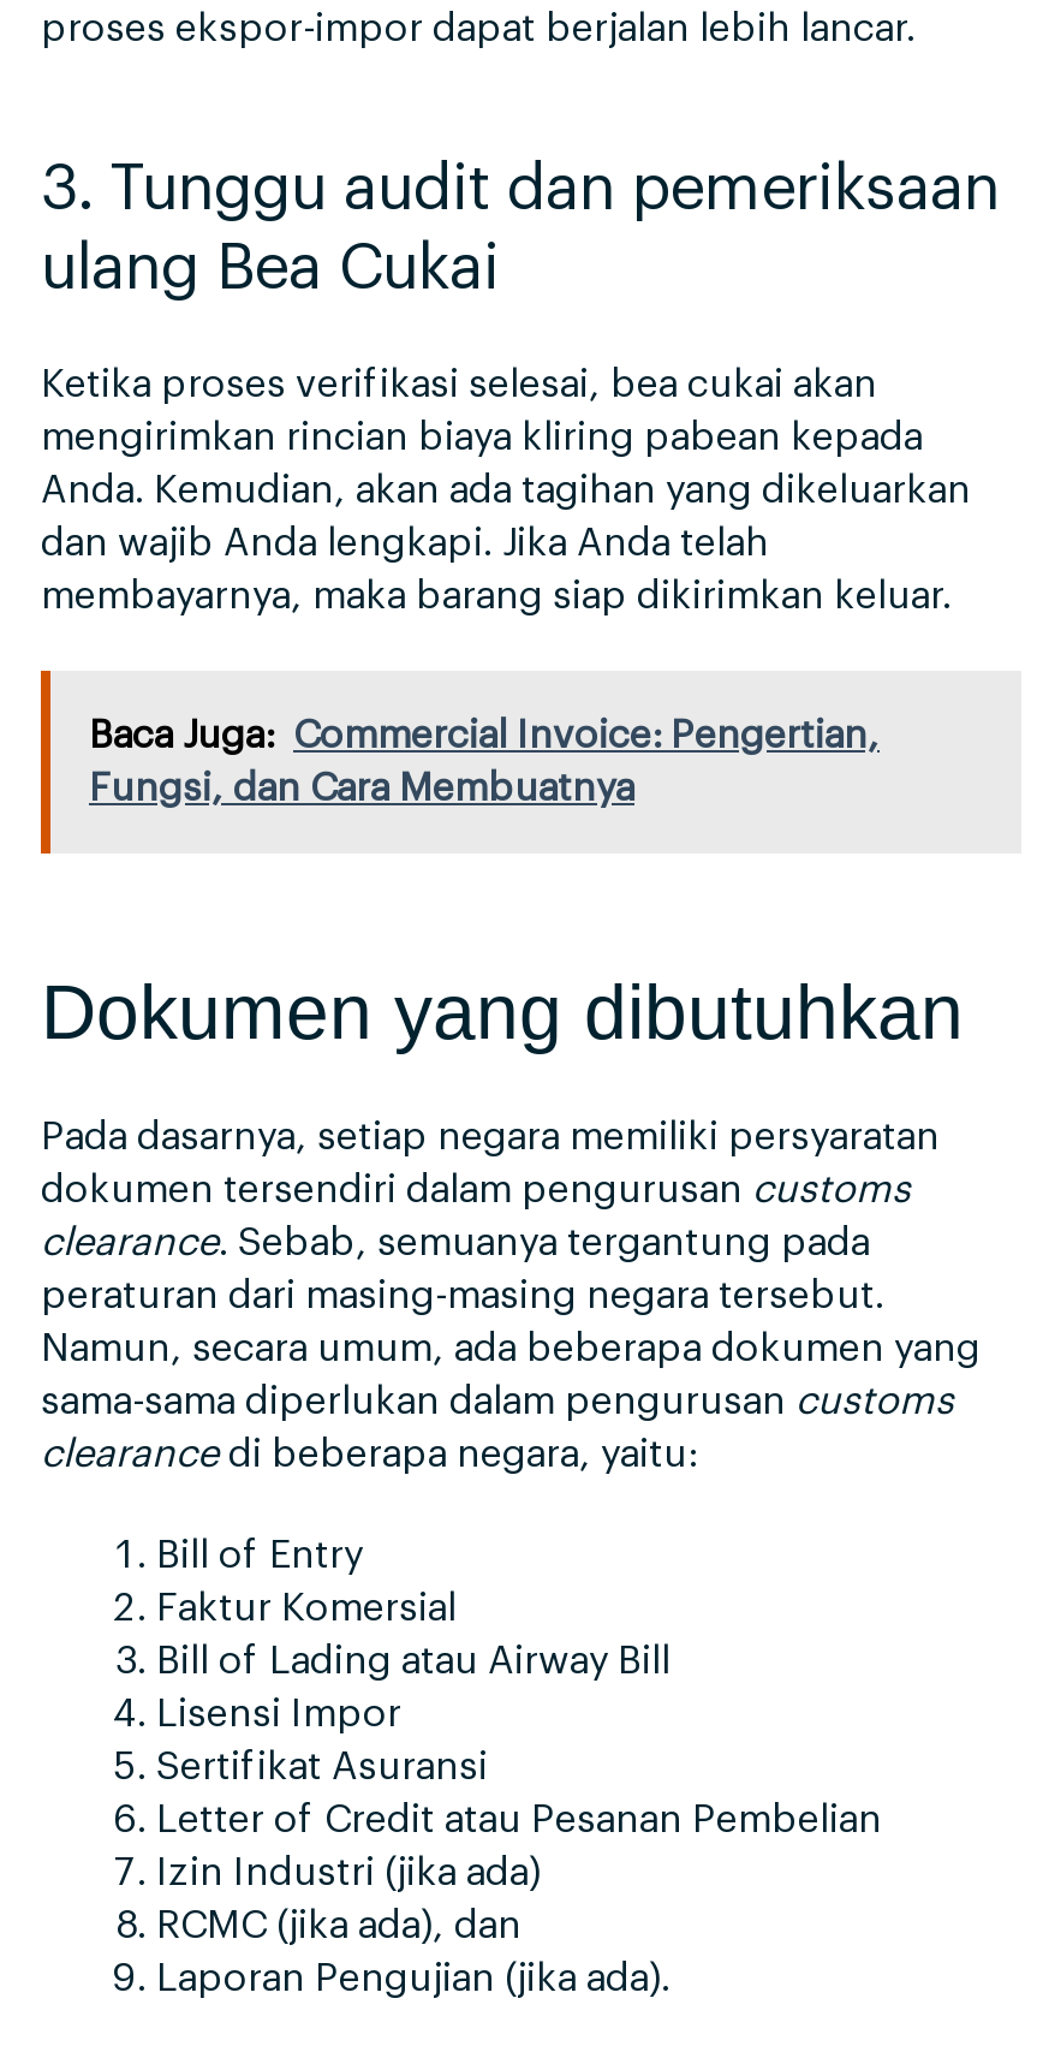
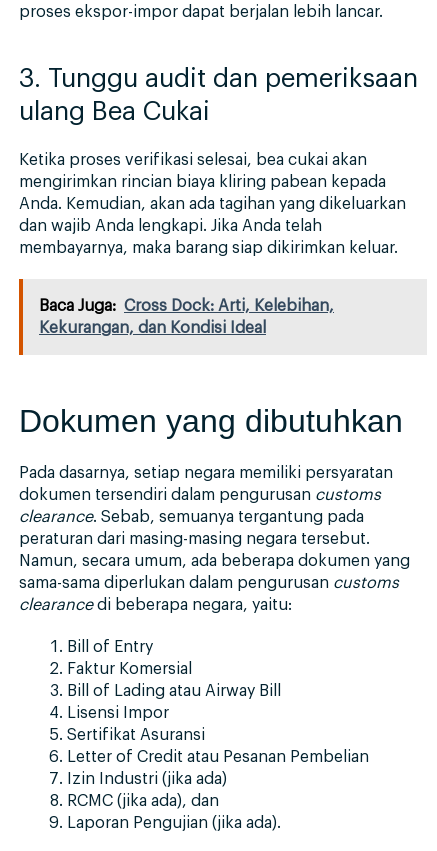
[89,718,880,809] Baca Juga: Commercial Invoice: Pengertian, | Fungsi, dan Cara Membuatnya -> [39,298,334,336] Baca Juga: Cross Dock: Arti, Kelebihan, | Kekurangan, dan Kondisi Ideal

